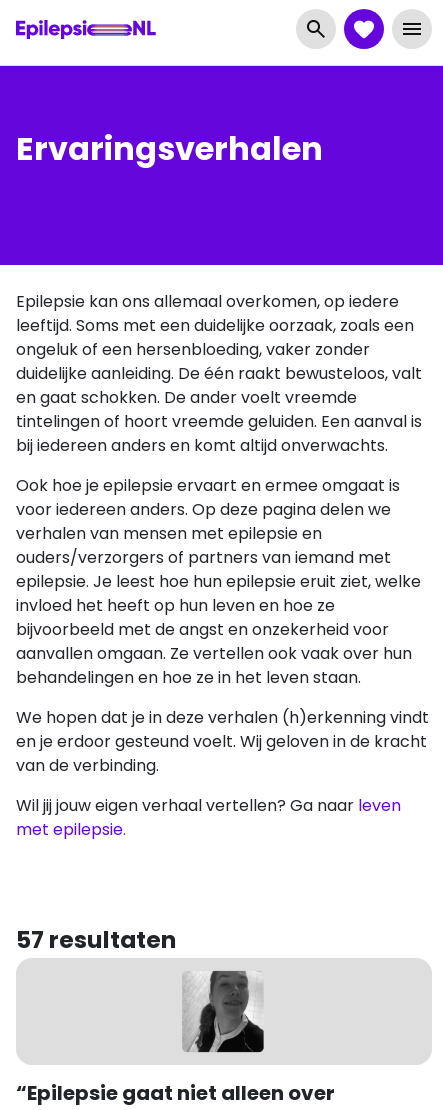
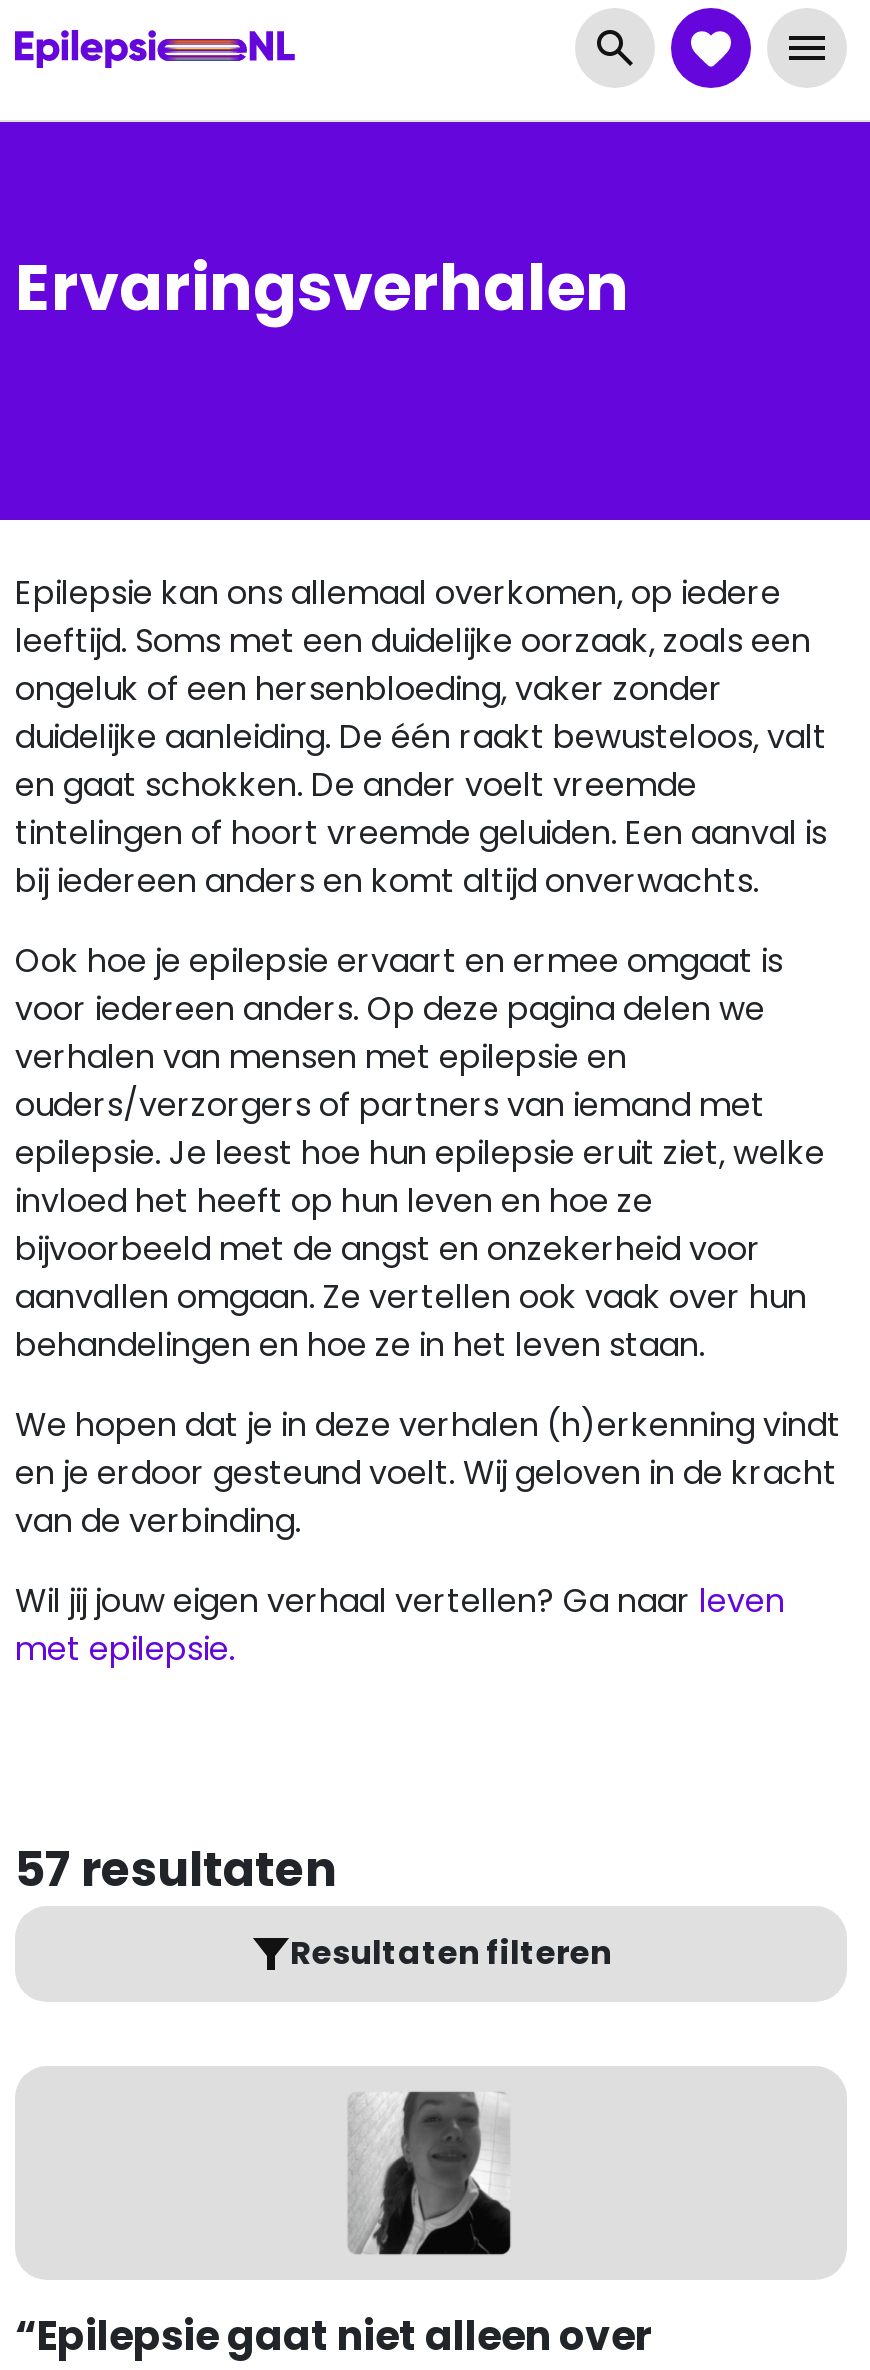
none -> [290,1930,612,1976] Resultaten filteren

